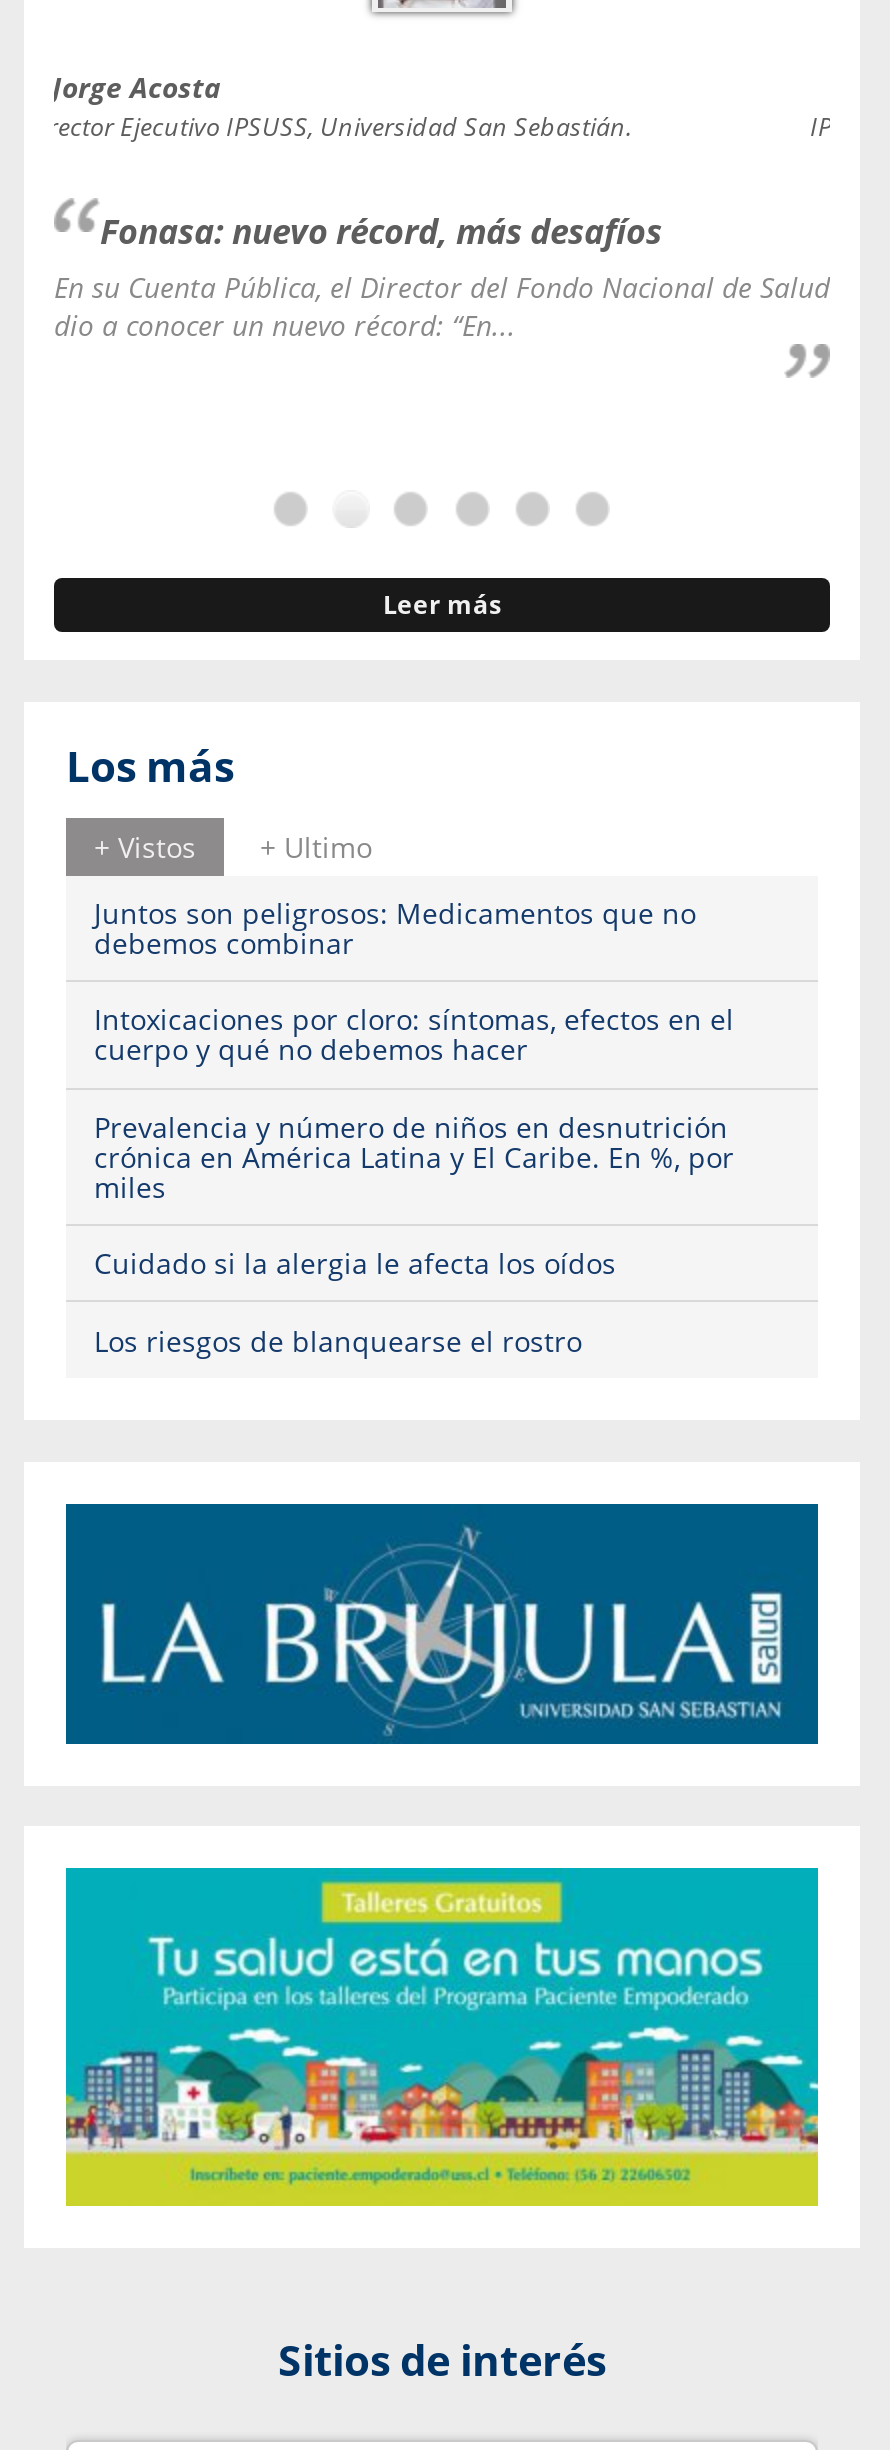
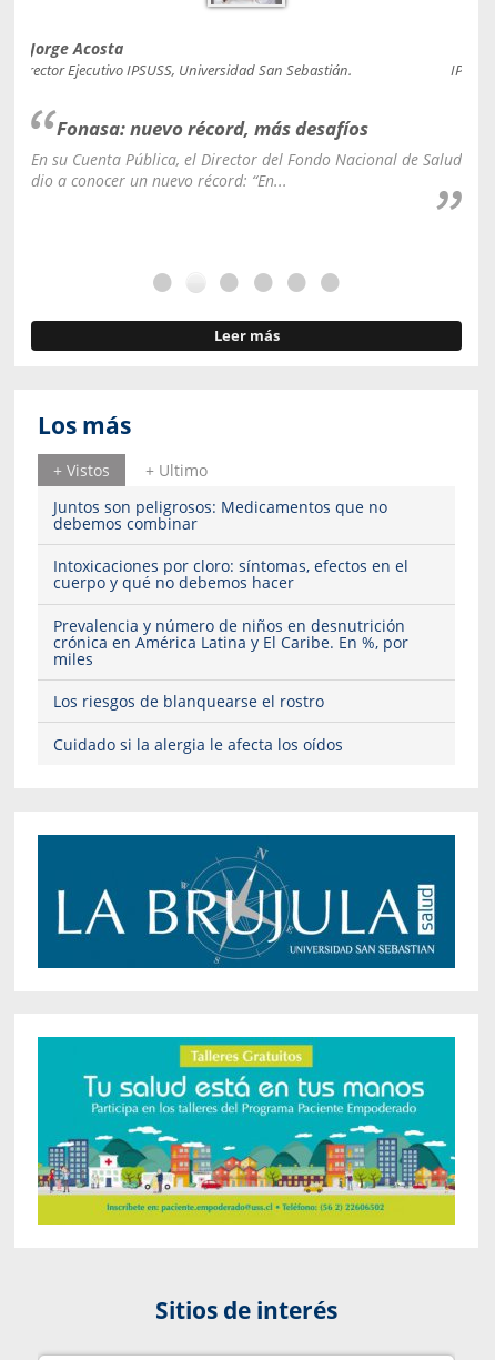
moved [94,1244,616,1282] -> [53,733,343,754]: Cuidado si la alergia le afecta los oídos
moved [94,1321,582,1359] -> [53,691,324,712]: Los riesgos de blanquearse el rostro

